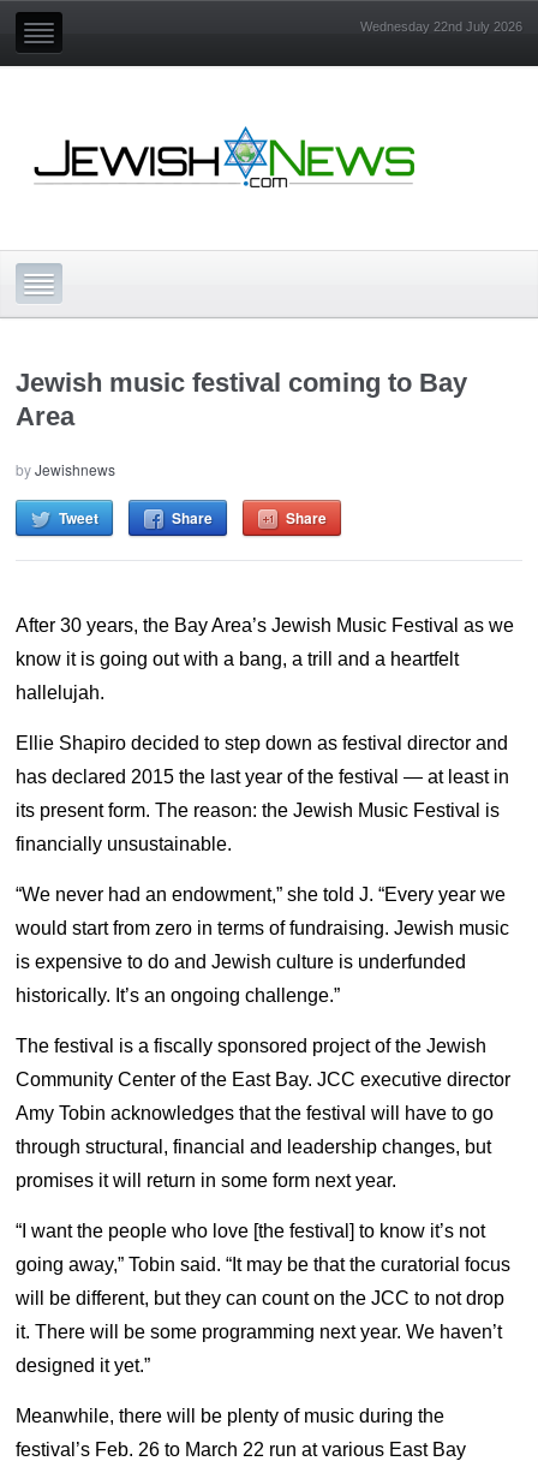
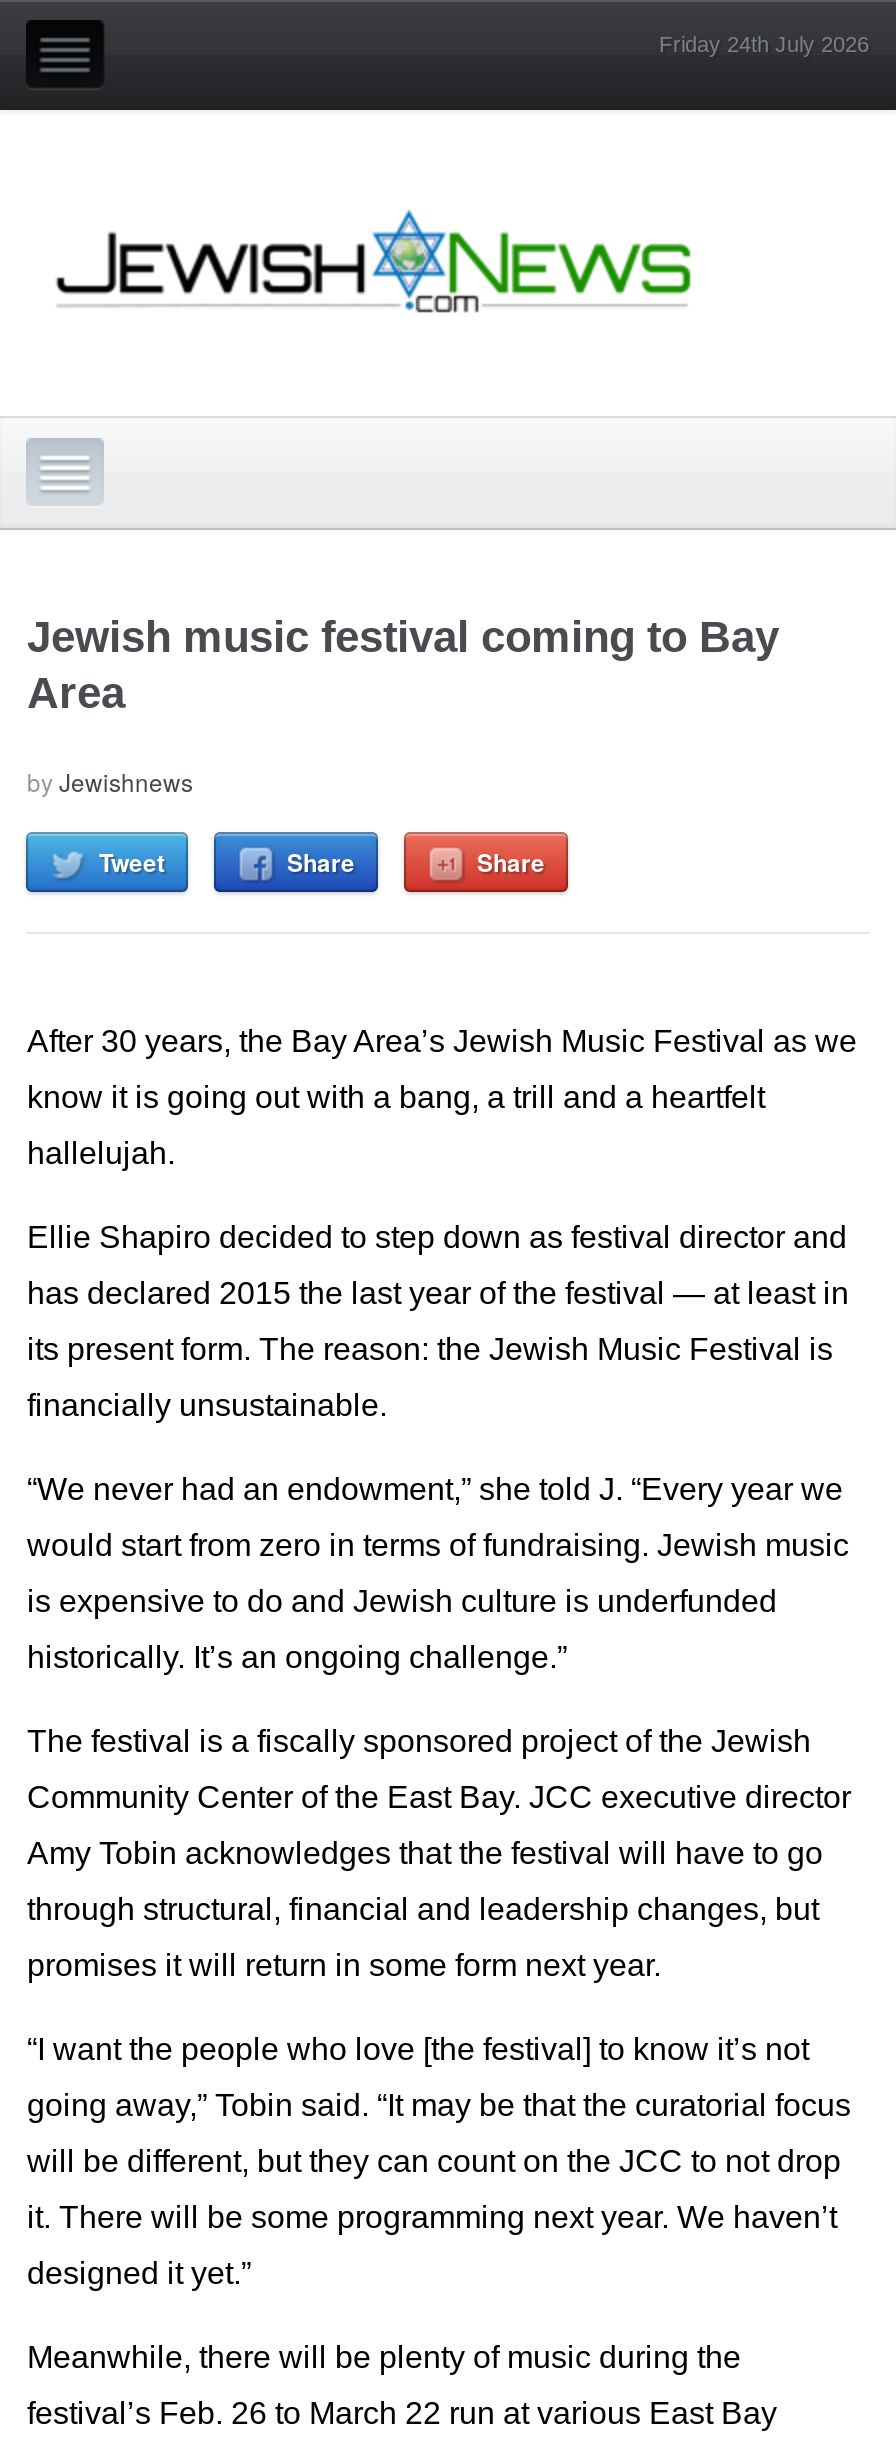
[360,19,522,34] Wednesday 22nd July 2026 -> [659,32,869,56] Friday 24th July 2026

